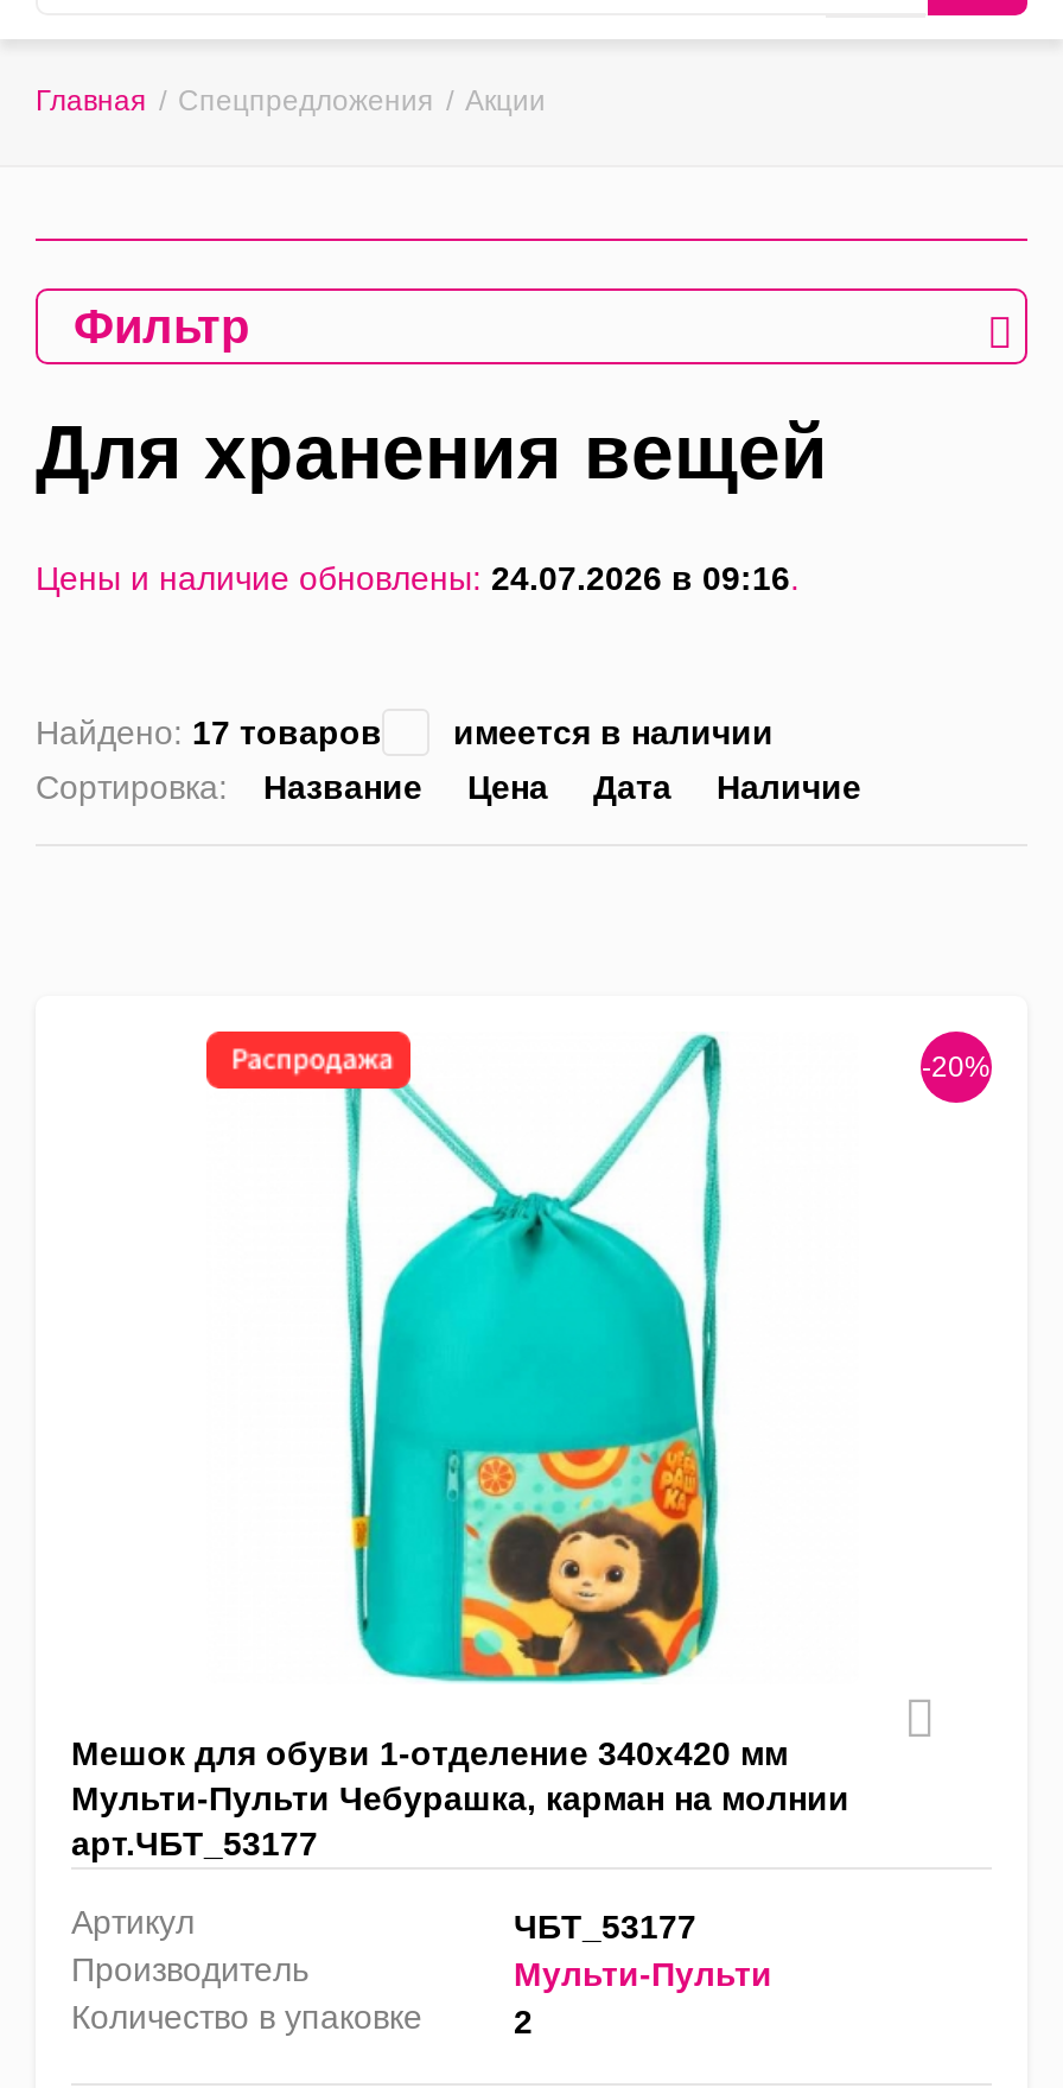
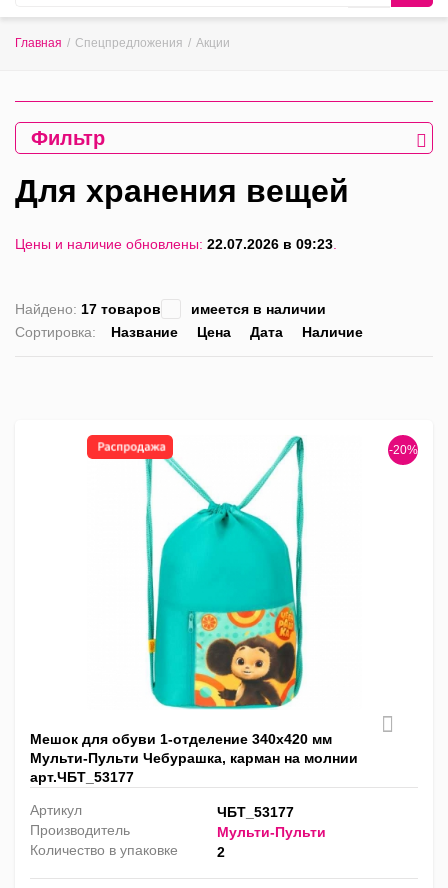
[36,560,800,598] Цены и наличие обновлены: 24.07.2026 в 09:16. -> [15,236,337,252] Цены и наличие обновлены: 22.07.2026 в 09:23.

